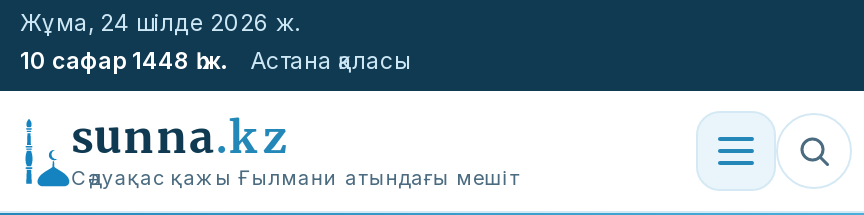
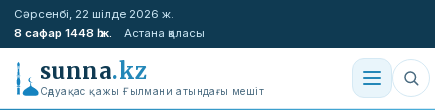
[20,9,300,37] Жұма, 24 шілде 2026 ж. -> [14,7,174,21] Сәрсенбі, 22 шілде 2026 ж.
[20,47,412,75] 10 сафар 1448 һ.ж. Астана қаласы -> [14,26,205,40] 8 сафар 1448 һ.ж. Астана қаласы

